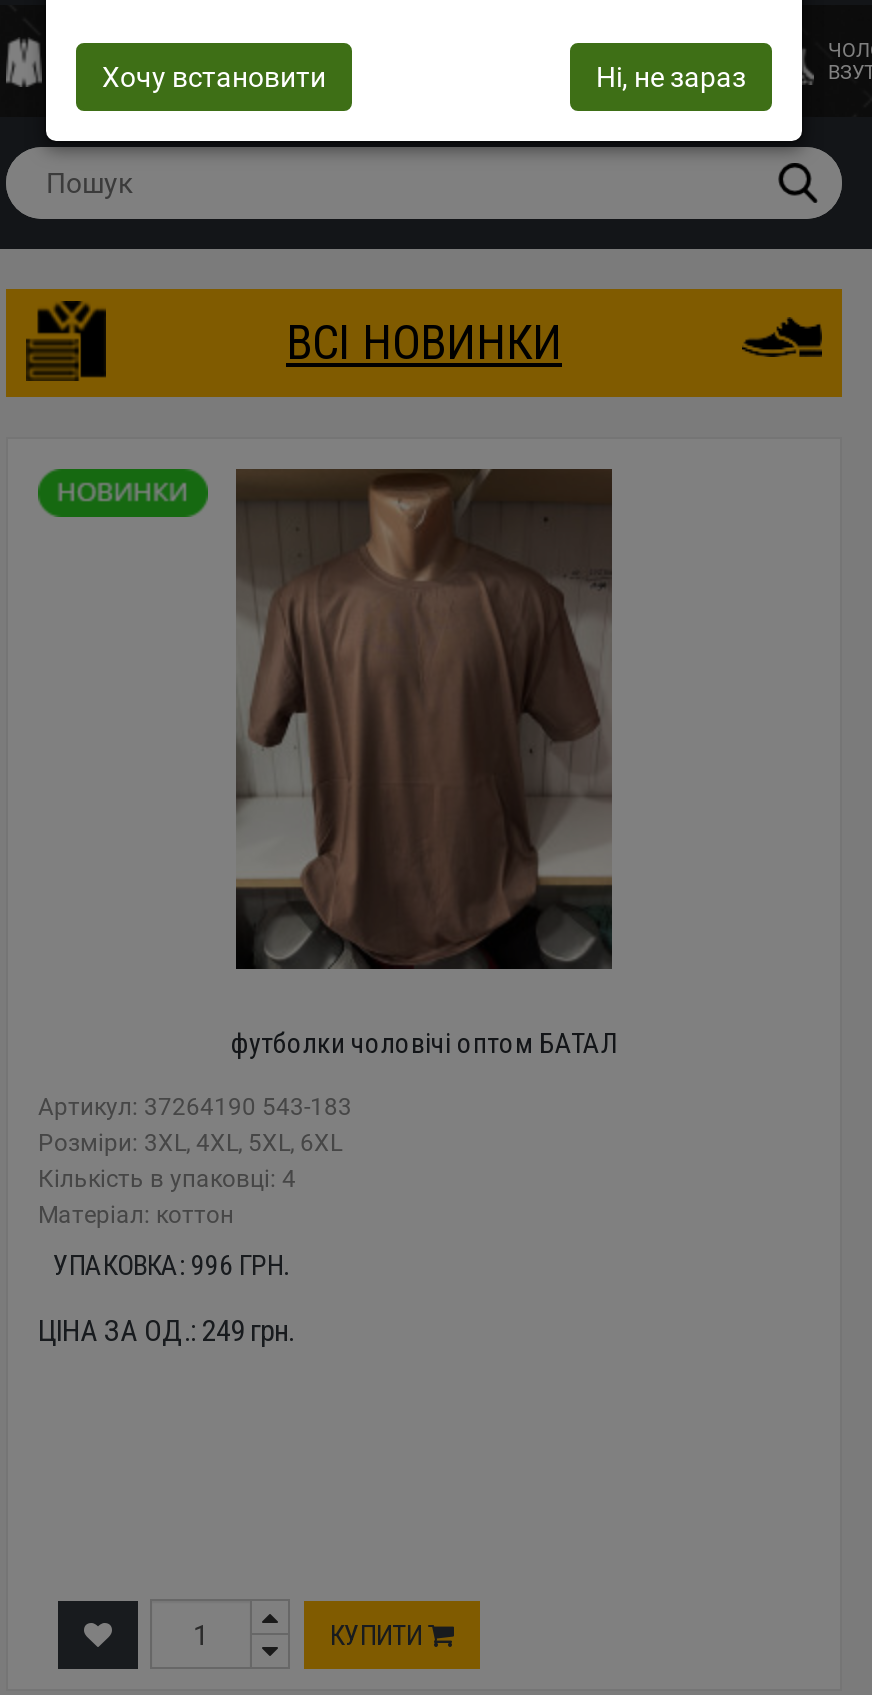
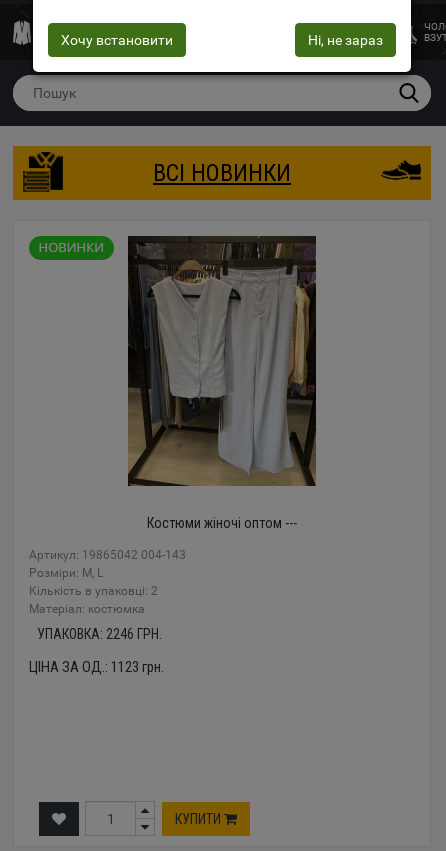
[231,473,617,1059] [image] | футболки чоловічі оптом БАТАЛ -> [128,237,316,531] [image] | Костюми жіночі оптом ---
[38,1093,352,1229] Артикул: 37264190 543-183 | Розміри: 3XL, 4XL, 5XL, 6XL | Кількість в упаковці: 4 | Mатеріал: коттон -> [29,548,186,616] Артикул: 19865042 004-143 | Розміри: М, L | Кількість в упаковці: 2 | Mатеріал: костюмка
[53,1249,289,1281] УПАКОВКА: 996 ГРН. -> [36,626,161,642] УПАКОВКА: 2246 ГРН.
[38,1313,294,1349] ЦІНА ЗА ОД.: 249 грн. -> [29,658,164,676] ЦІНА ЗА ОД.: 1123 грн.

